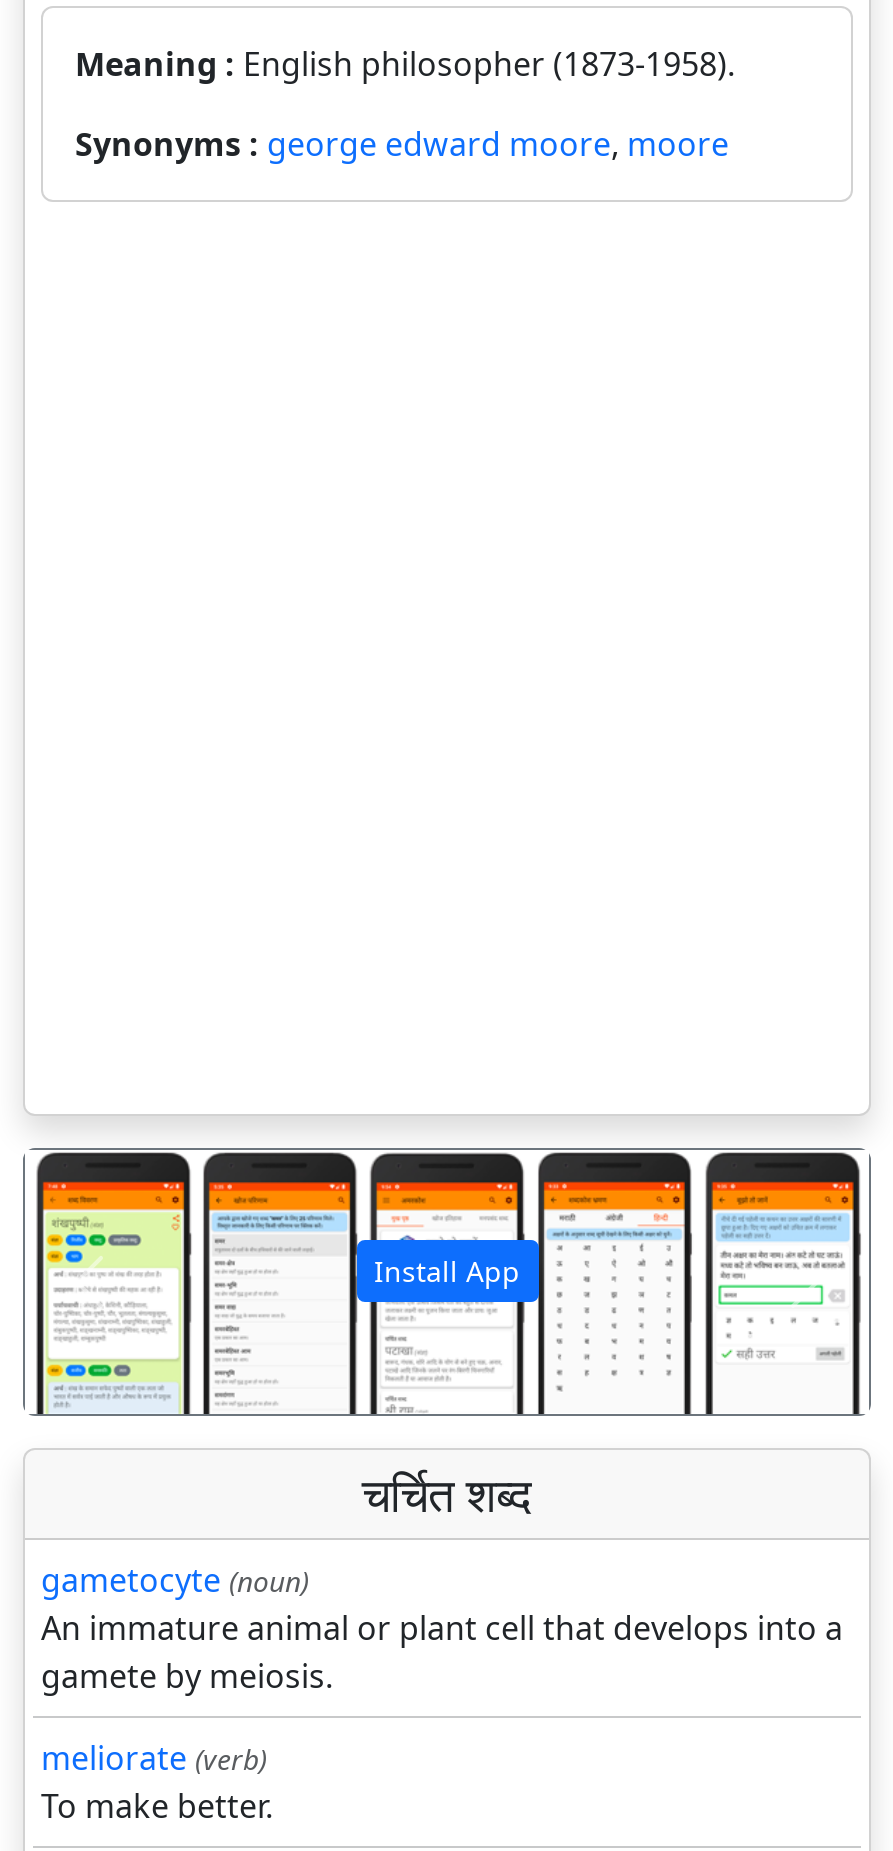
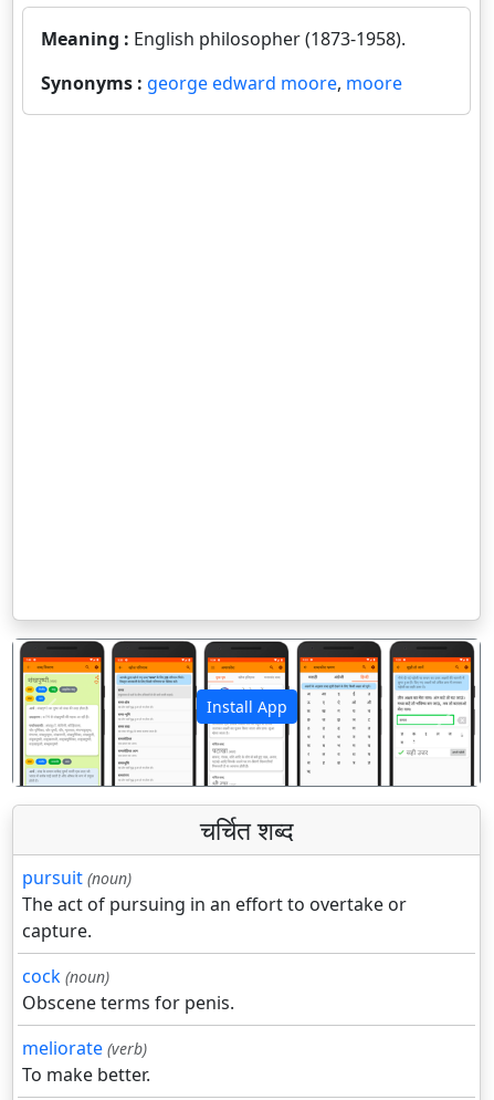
[41,1558,843,1698] gametocyte (noun) | An immature animal or plant cell that develops into a | gamete by meiosis. -> [22,866,407,1015] pursuit (noun) | The act of pursuing in an effort to overtake or | capture. | cock (noun) | Obscene terms for penis.

